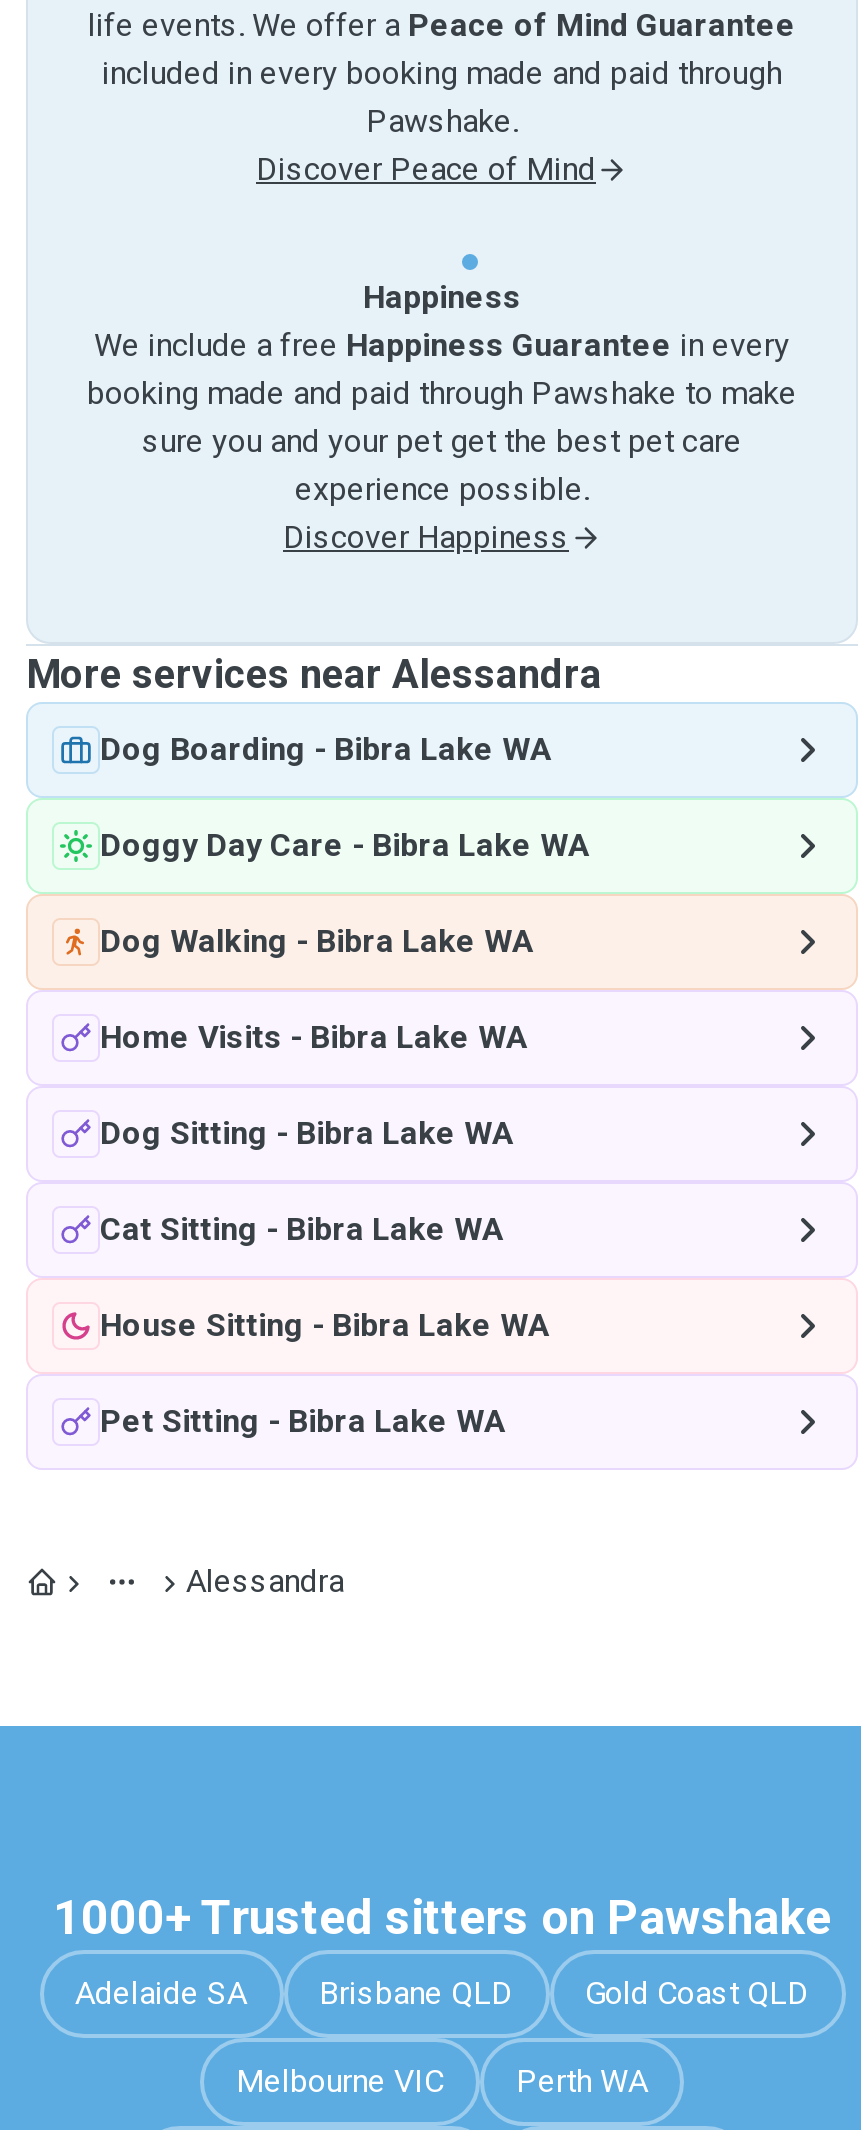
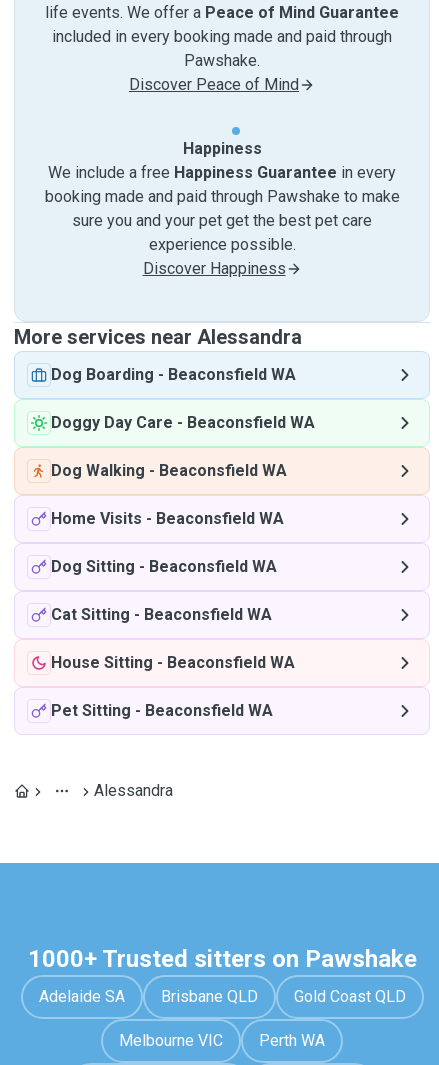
[100,730,552,768] Dog Boarding - Bibra Lake WA -> [51,365,296,384] Dog Boarding - Beaconsfield WA
[100,826,590,864] Doggy Day Care - Bibra Lake WA -> [51,413,315,432] Doggy Day Care - Beaconsfield WA
[100,922,534,960] Dog Walking - Bibra Lake WA -> [51,461,287,480] Dog Walking - Beaconsfield WA
[100,1018,528,1056] Home Visits - Bibra Lake WA -> [51,509,284,528] Home Visits - Beaconsfield WA
[100,1114,514,1152] Dog Sitting - Bibra Lake WA -> [51,557,277,576] Dog Sitting - Beaconsfield WA
[100,1210,504,1248] Cat Sitting - Bibra Lake WA -> [51,605,272,624] Cat Sitting - Beaconsfield WA
[100,1306,550,1344] House Sitting - Bibra Lake WA -> [51,653,295,672] House Sitting - Beaconsfield WA
[100,1402,506,1440] Pet Sitting - Bibra Lake WA -> [51,701,273,720] Pet Sitting - Beaconsfield WA

